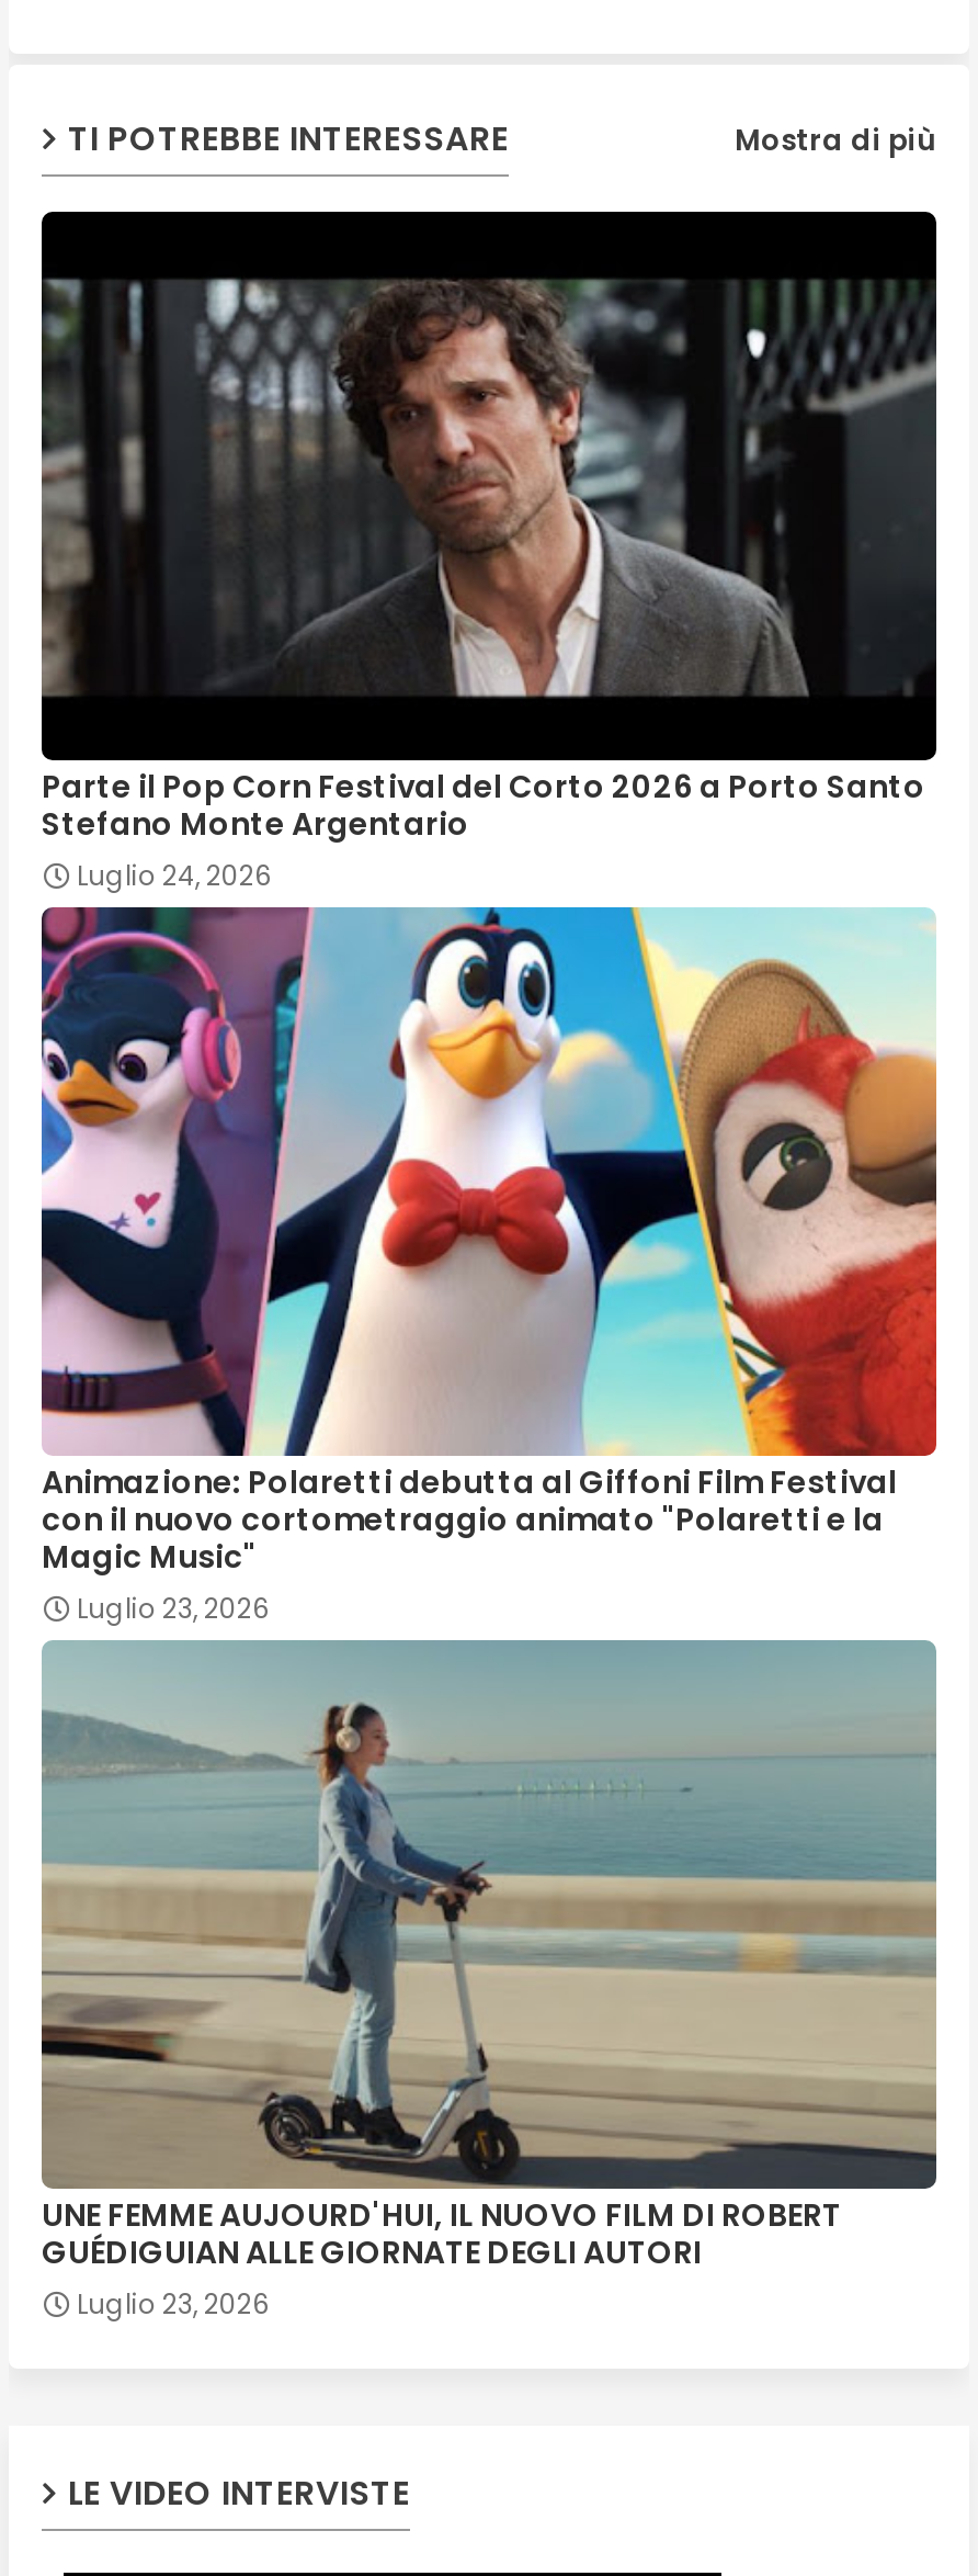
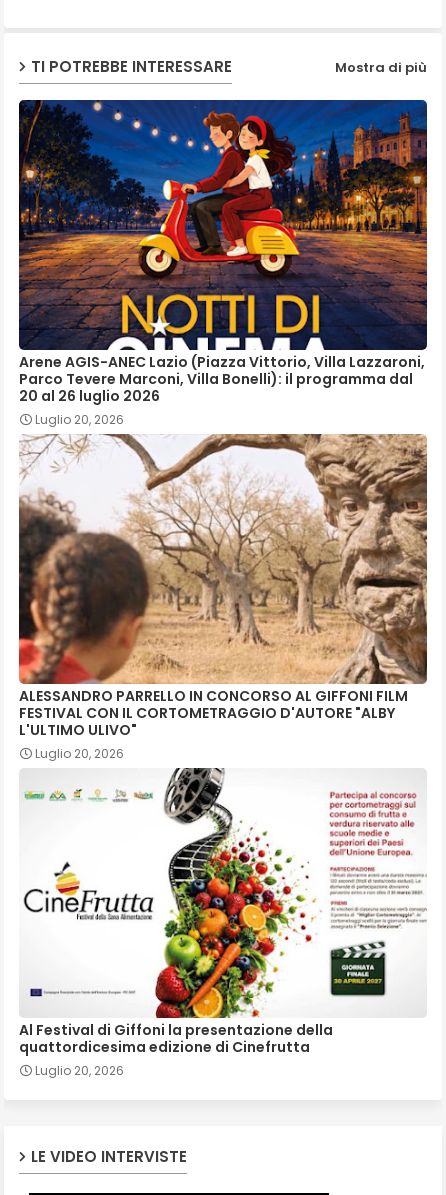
[39,210,939,895] [image] | Parte il Pop Corn Festival del Corto 2026 a Porto Santo | Stefano Monte Argentario | Luglio 24, 2026 -> [19,99,428,428] [image] | Arene AGIS-ANEC Lazio (Piazza Vittorio, Villa Lazzaroni, | Parco Tevere Marconi, Villa Bonelli): il programma dal | 20 al 26 luglio 2026 | Luglio 20, 2026
[39,905,939,1628] [image] | Animazione: Polaretti debutta al Giffoni Film Festival | con il nuovo cortometraggio animato "Polaretti e la | Magic Music" | Luglio 23, 2026 -> [18,433,428,762] [image] | ALESSANDRO PARRELLO IN CONCORSO AL GIFFONI FILM | FESTIVAL CON IL CORTOMETRAGGIO D'AUTORE "ALBY | L'ULTIMO ULIVO" | Luglio 20, 2026
[39,1638,939,2323] [image] | UNE FEMME AUJOURD'HUI, IL NUOVO FILM DI ROBERT | GUÉDIGUIAN ALLE GIORNATE DEGLI AUTORI | Luglio 23, 2026 -> [19,767,427,1079] [image] | Al Festival di Giffoni la presentazione della | quattordicesima edizione di Cinefrutta | Luglio 20, 2026

